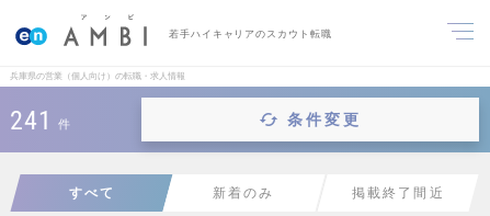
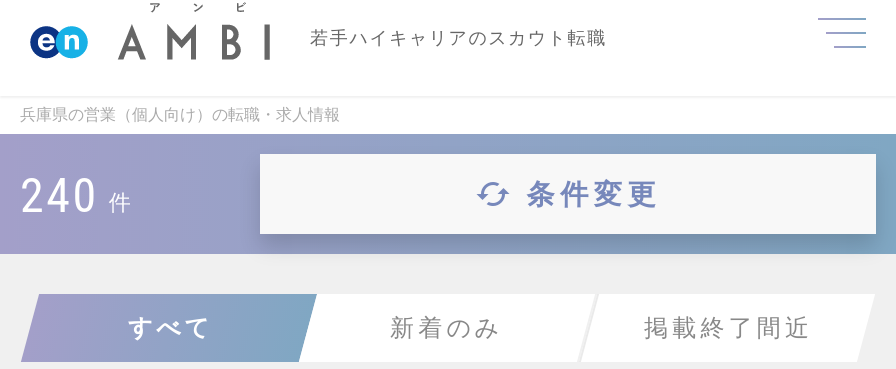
[10,105,72,136] 241 件 -> [20,168,133,224] 240 件

